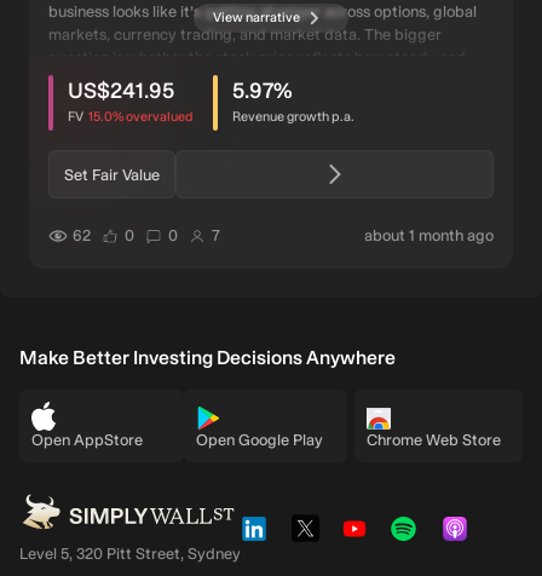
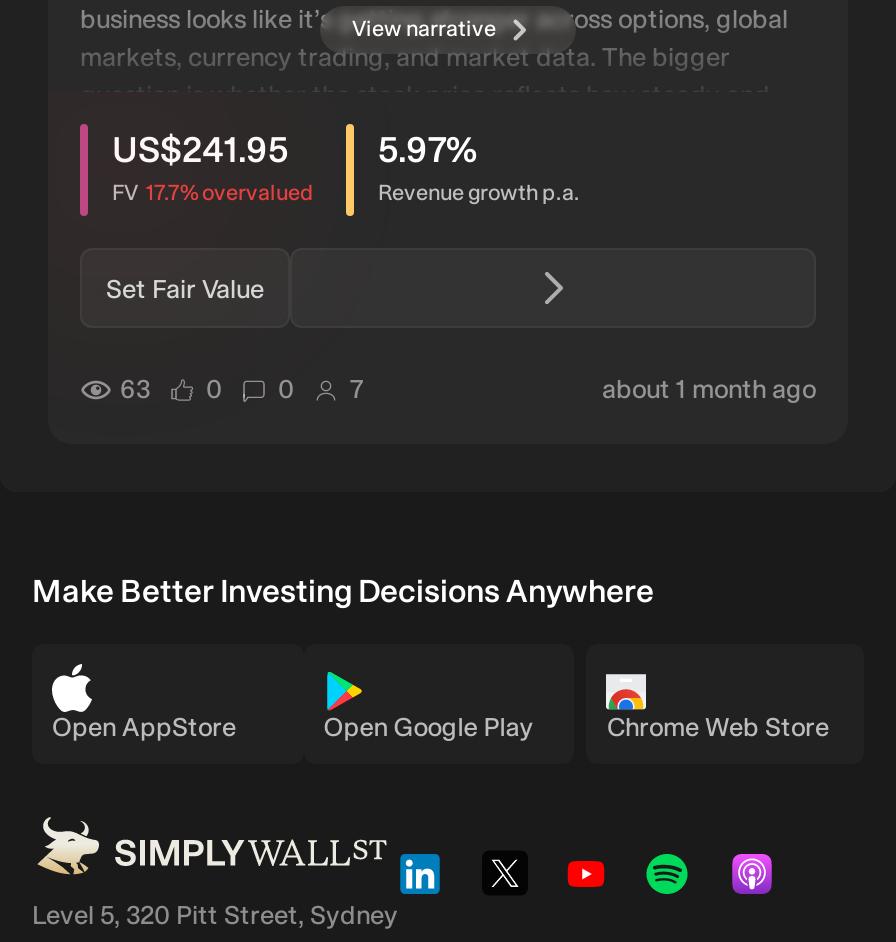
[68,109,194,125] FV 15.0% overvalued -> [112,180,314,206] FV 17.7% overvalued
[73,227,91,245] 62 -> [120,375,150,405] 63

